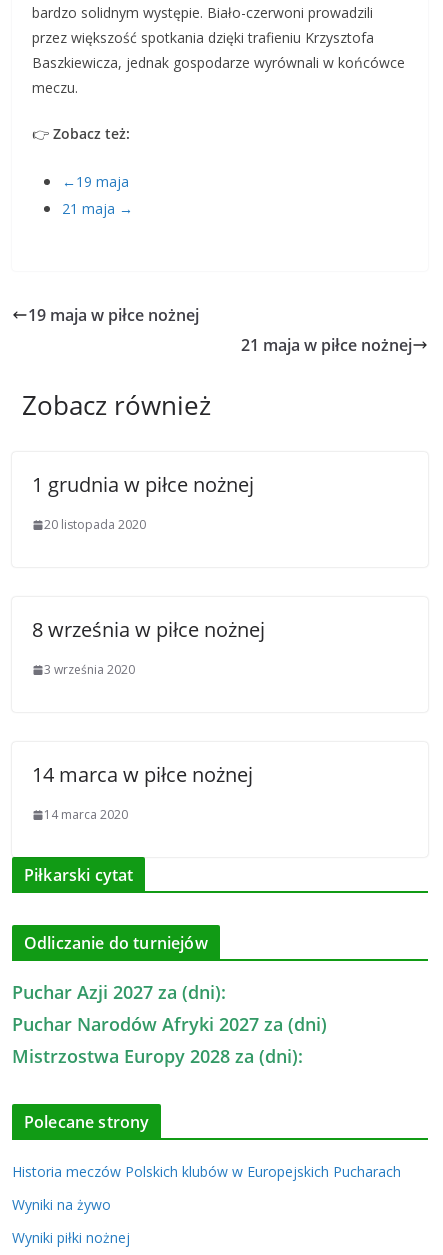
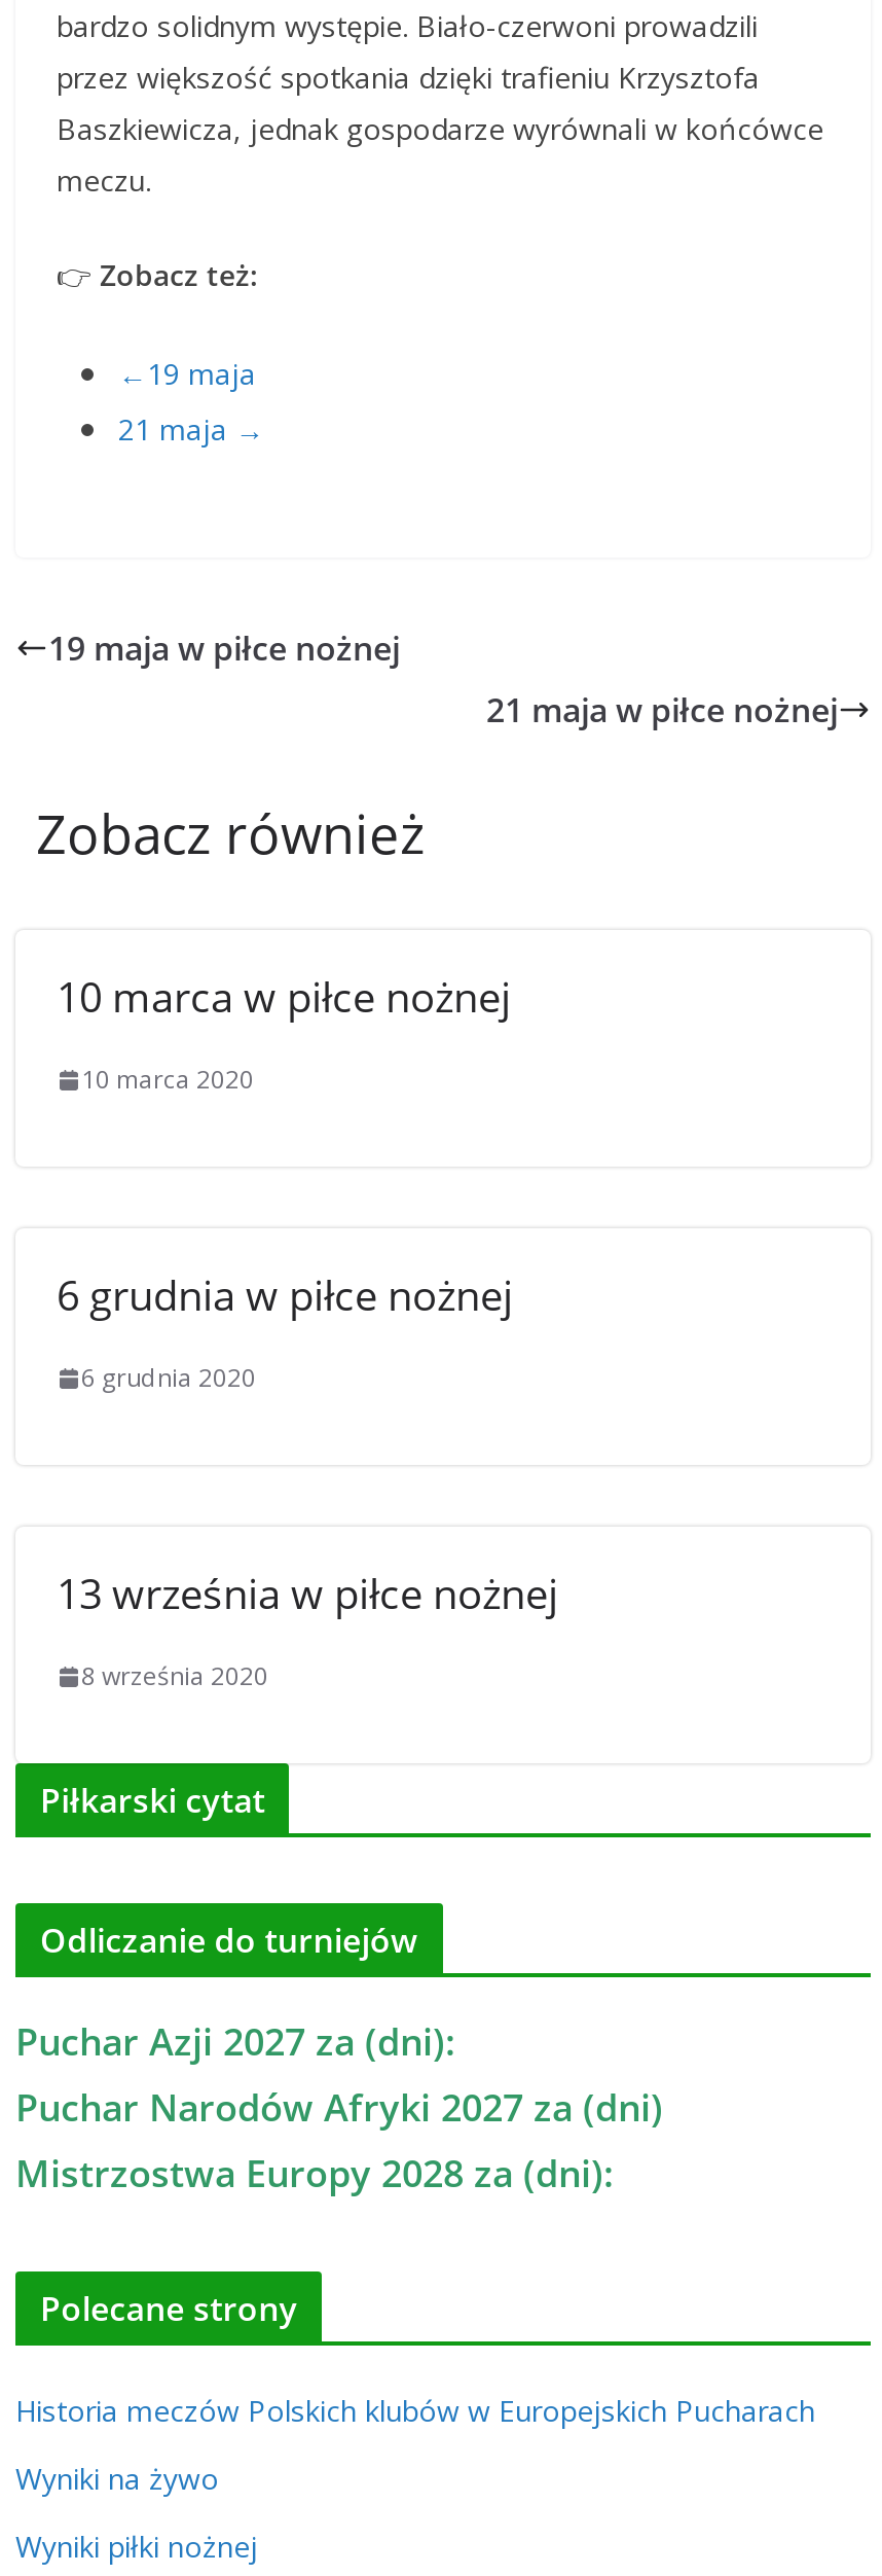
[32,471,254,498] 1 grudnia w piłce nożnej -> [57,969,511,1025] 10 marca w piłce nożnej
[44,516,146,533] 20 listopada 2020 -> [81,1062,254,1097] 10 marca 2020
[32,616,265,643] 8 września w piłce nożnej -> [57,1267,513,1323] 6 grudnia w piłce nożnej
[44,661,135,678] 3 września 2020 -> [81,1360,256,1395] 6 grudnia 2020
[32,761,253,788] 14 marca w piłce nożnej -> [57,1566,558,1621] 13 września w piłce nożnej
[44,806,128,823] 14 marca 2020 -> [81,1658,268,1693] 8 września 2020

